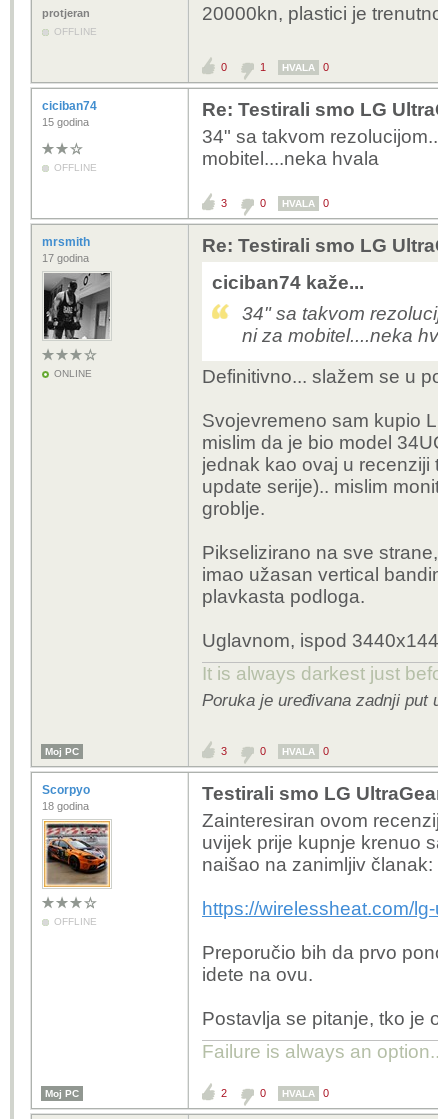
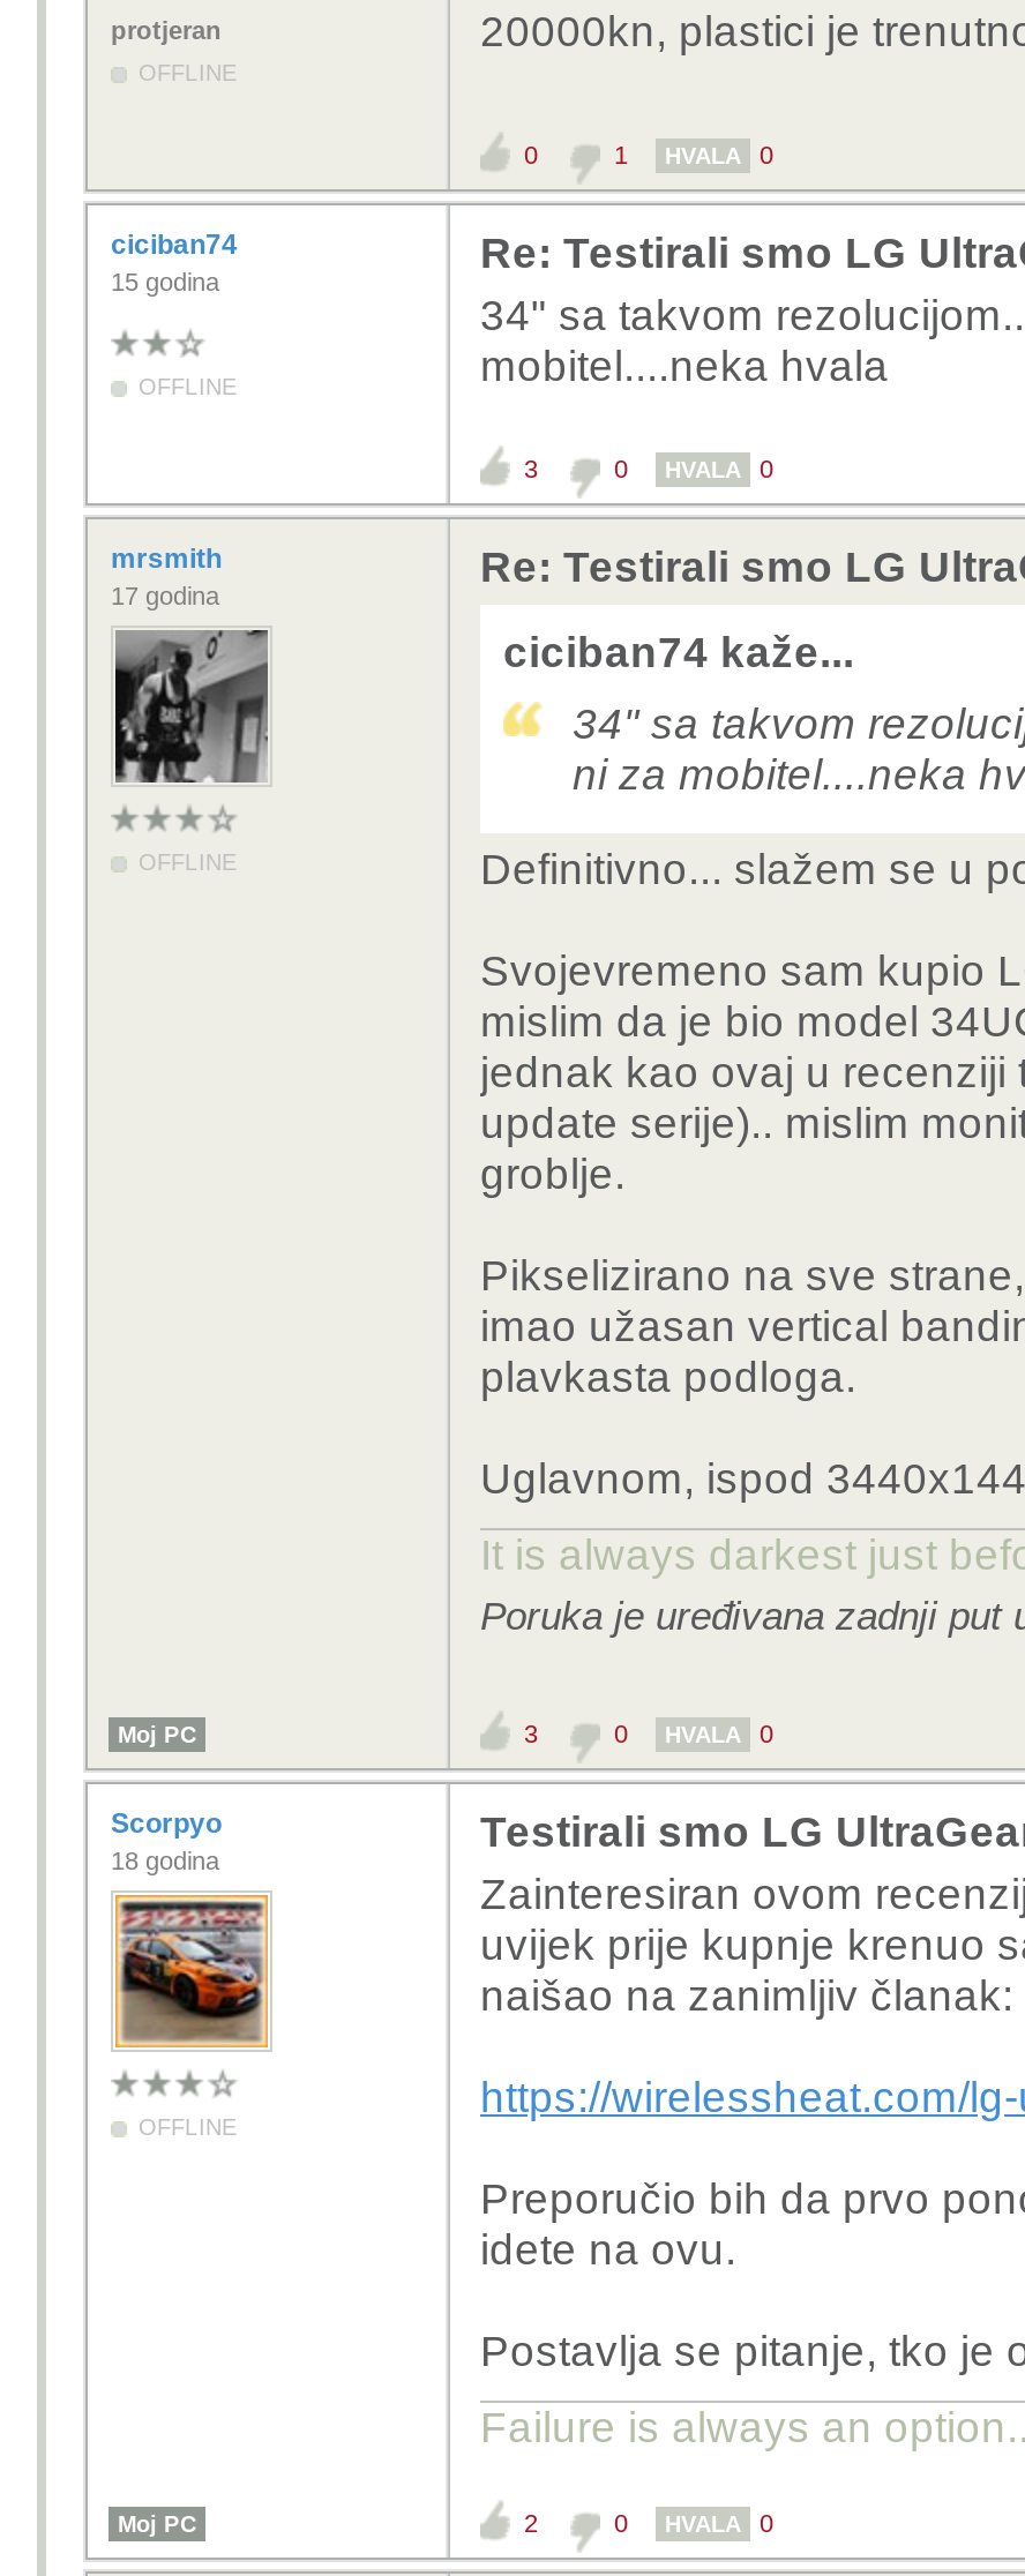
[54,368,92,379] ONLINE -> [139,849,238,875] OFFLINE

